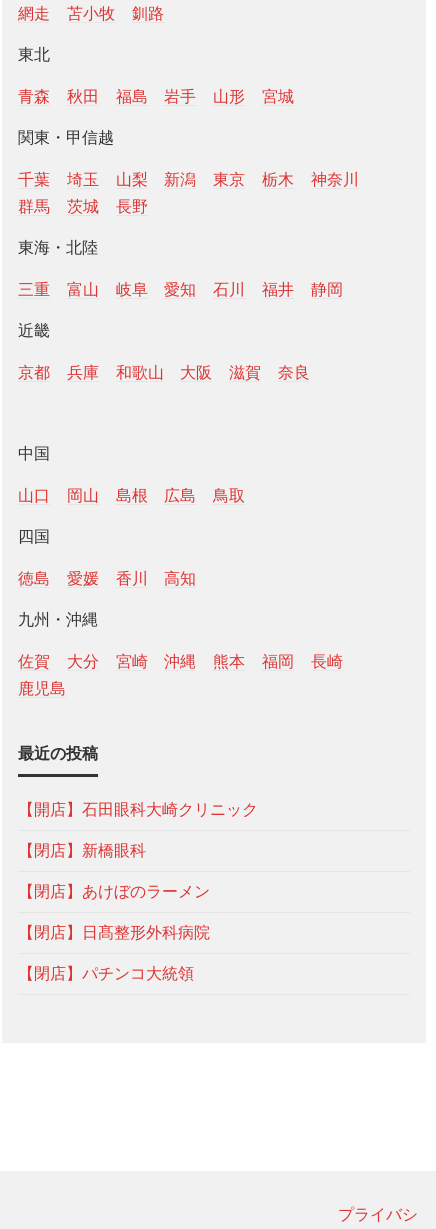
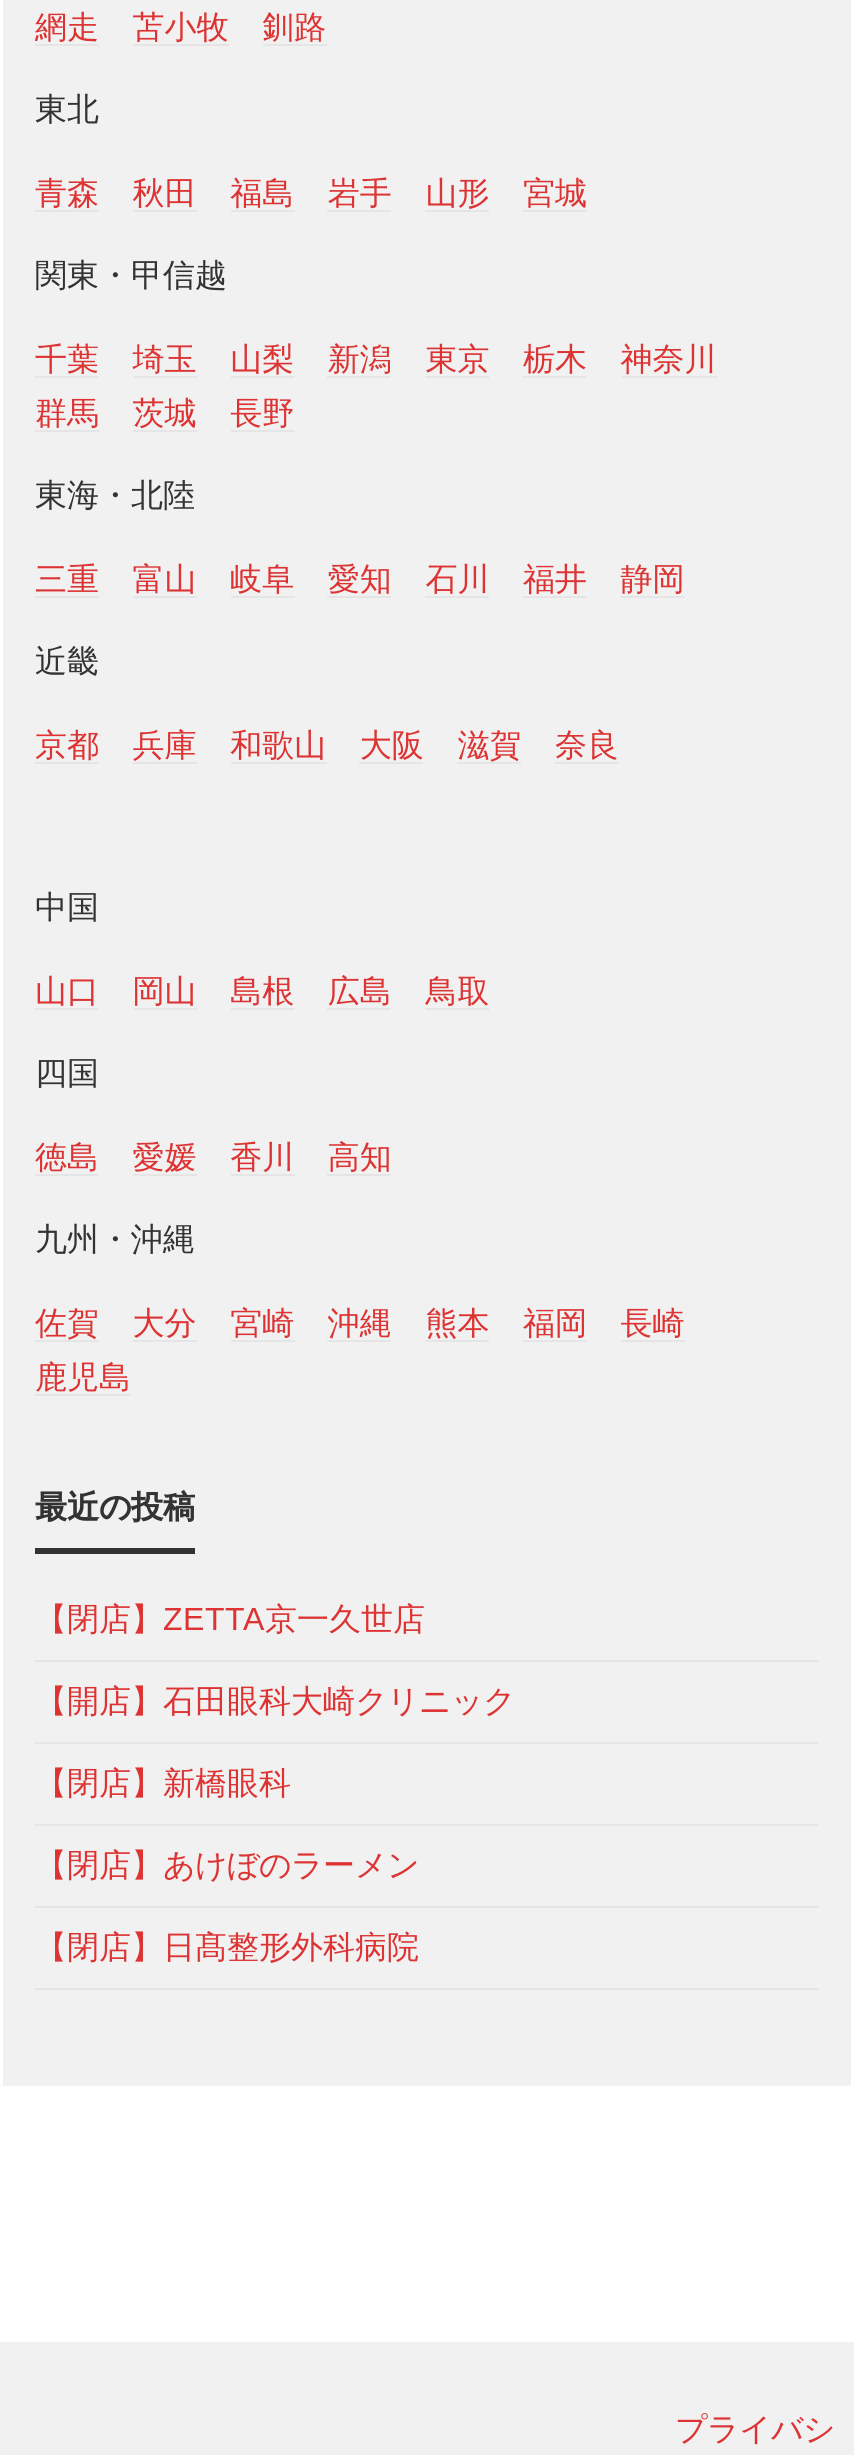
none -> [35,1603,425,1637] 【閉店】ZETTA京一久世店
moved [18,801,258,941] -> [35,1685,515,1965]: 【開店】石田眼科大崎クリニック | 【閉店】新橋眼科 | 【閉店】あけぼのラーメン | 【閉店】日髙整形外科病院
[18,965,194,982] 【閉店】パチンコ大統領 -> none

